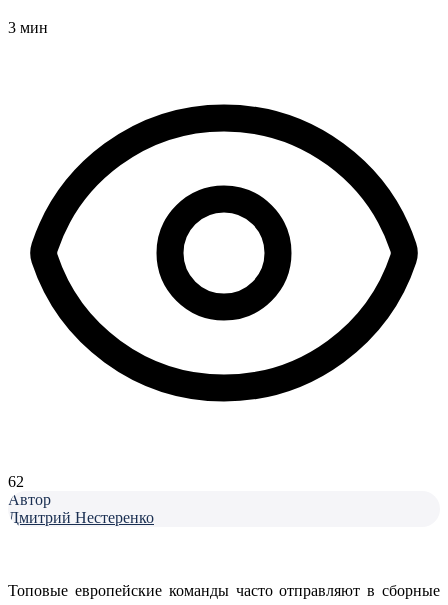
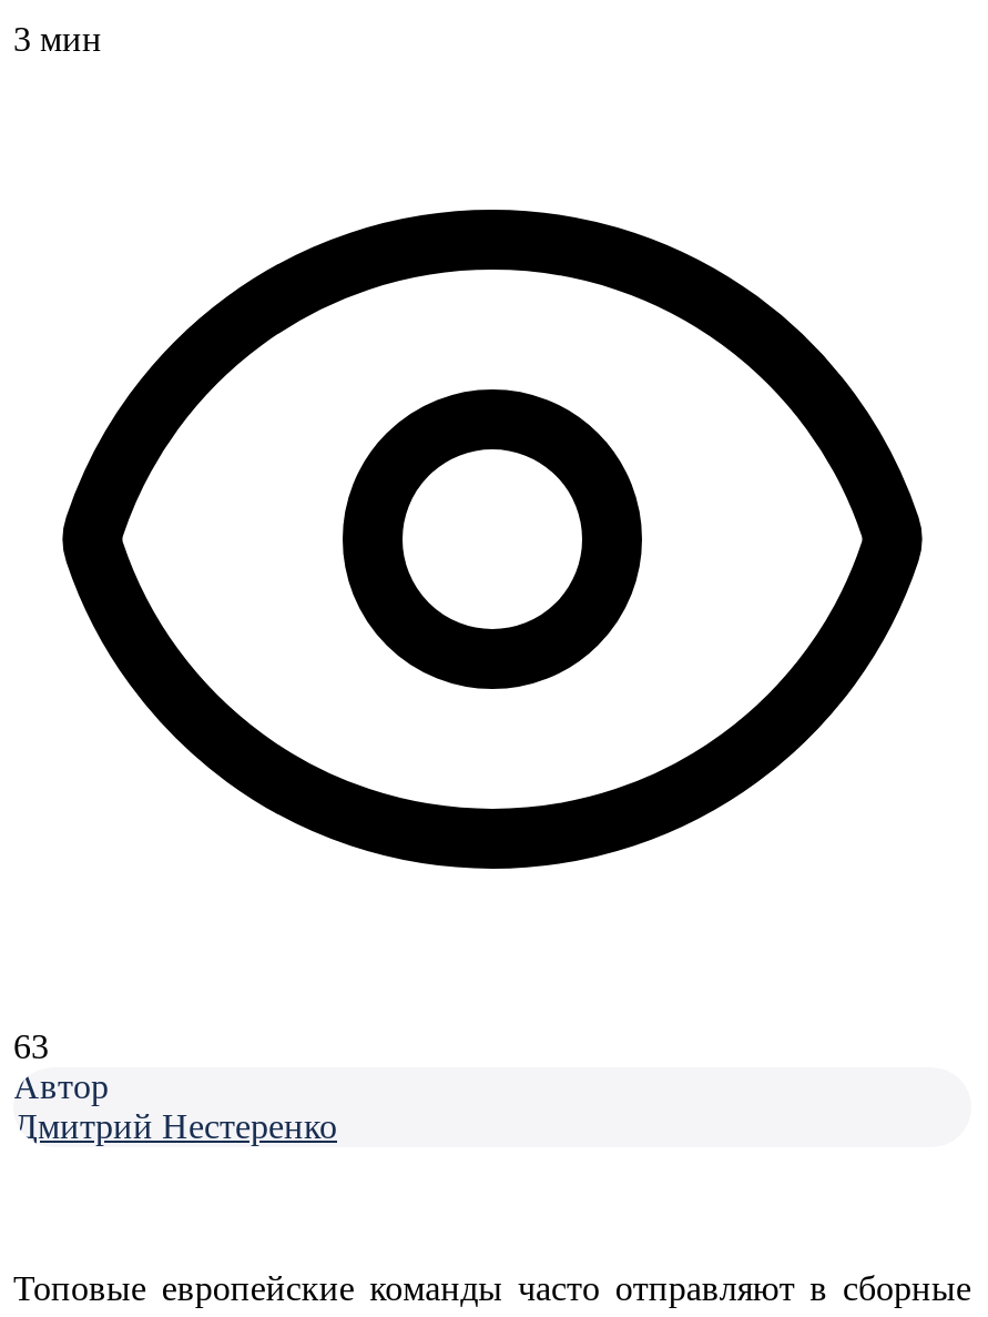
[8,473,24,490] 62 -> [13,1027,49,1065] 63

